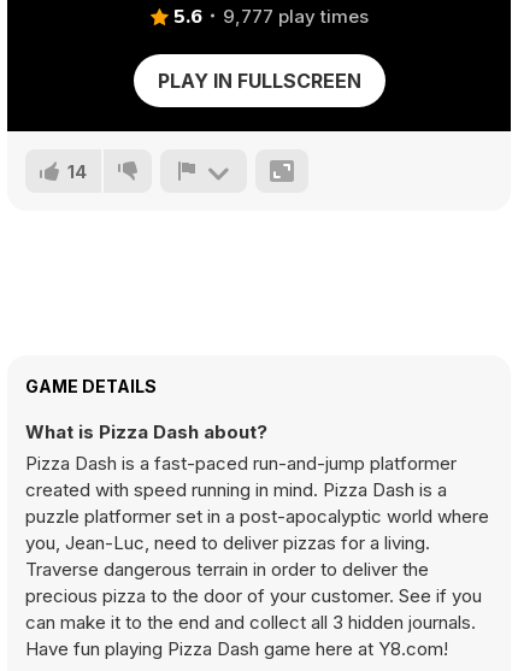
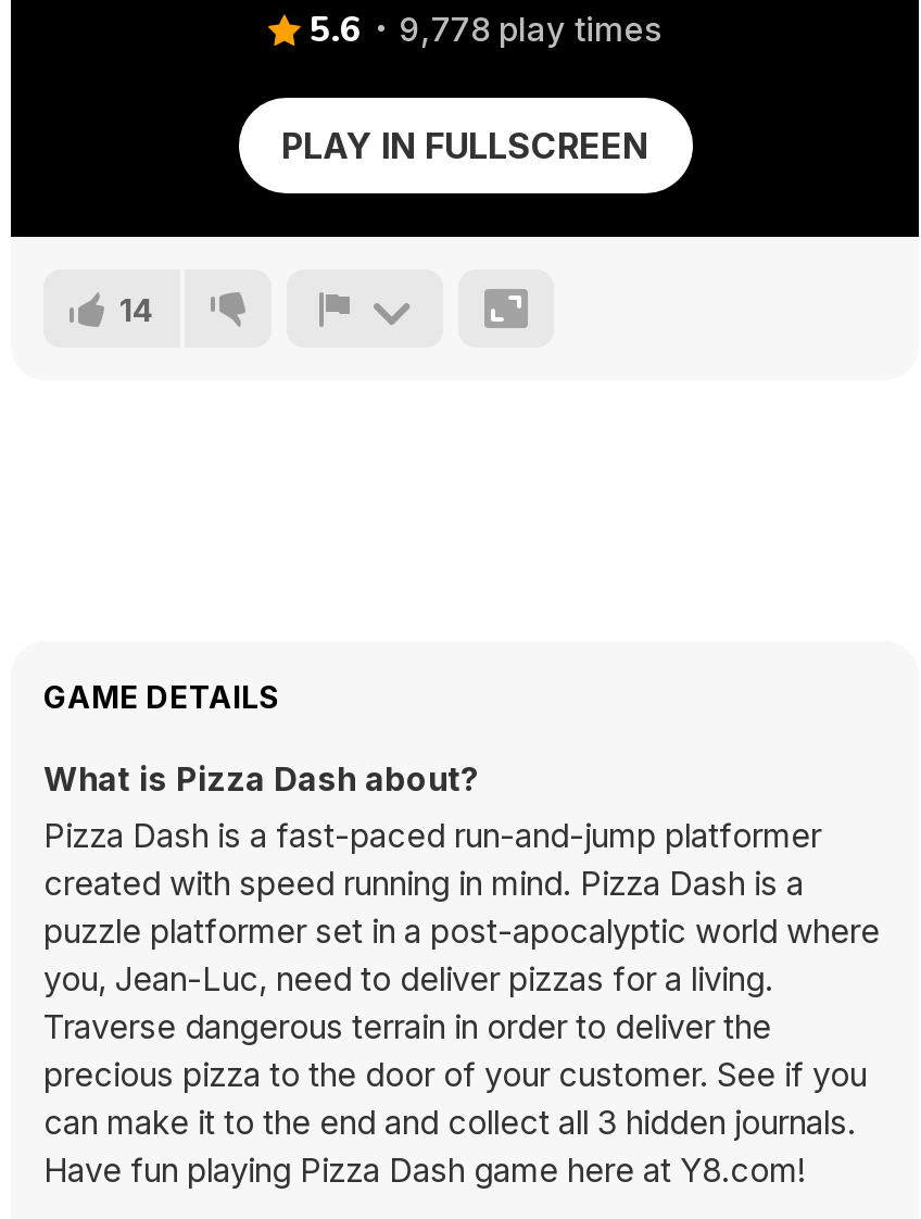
[173,4,368,30] 5.6 9,777 play times -> [310,7,661,54] 5.6 9,778 play times

